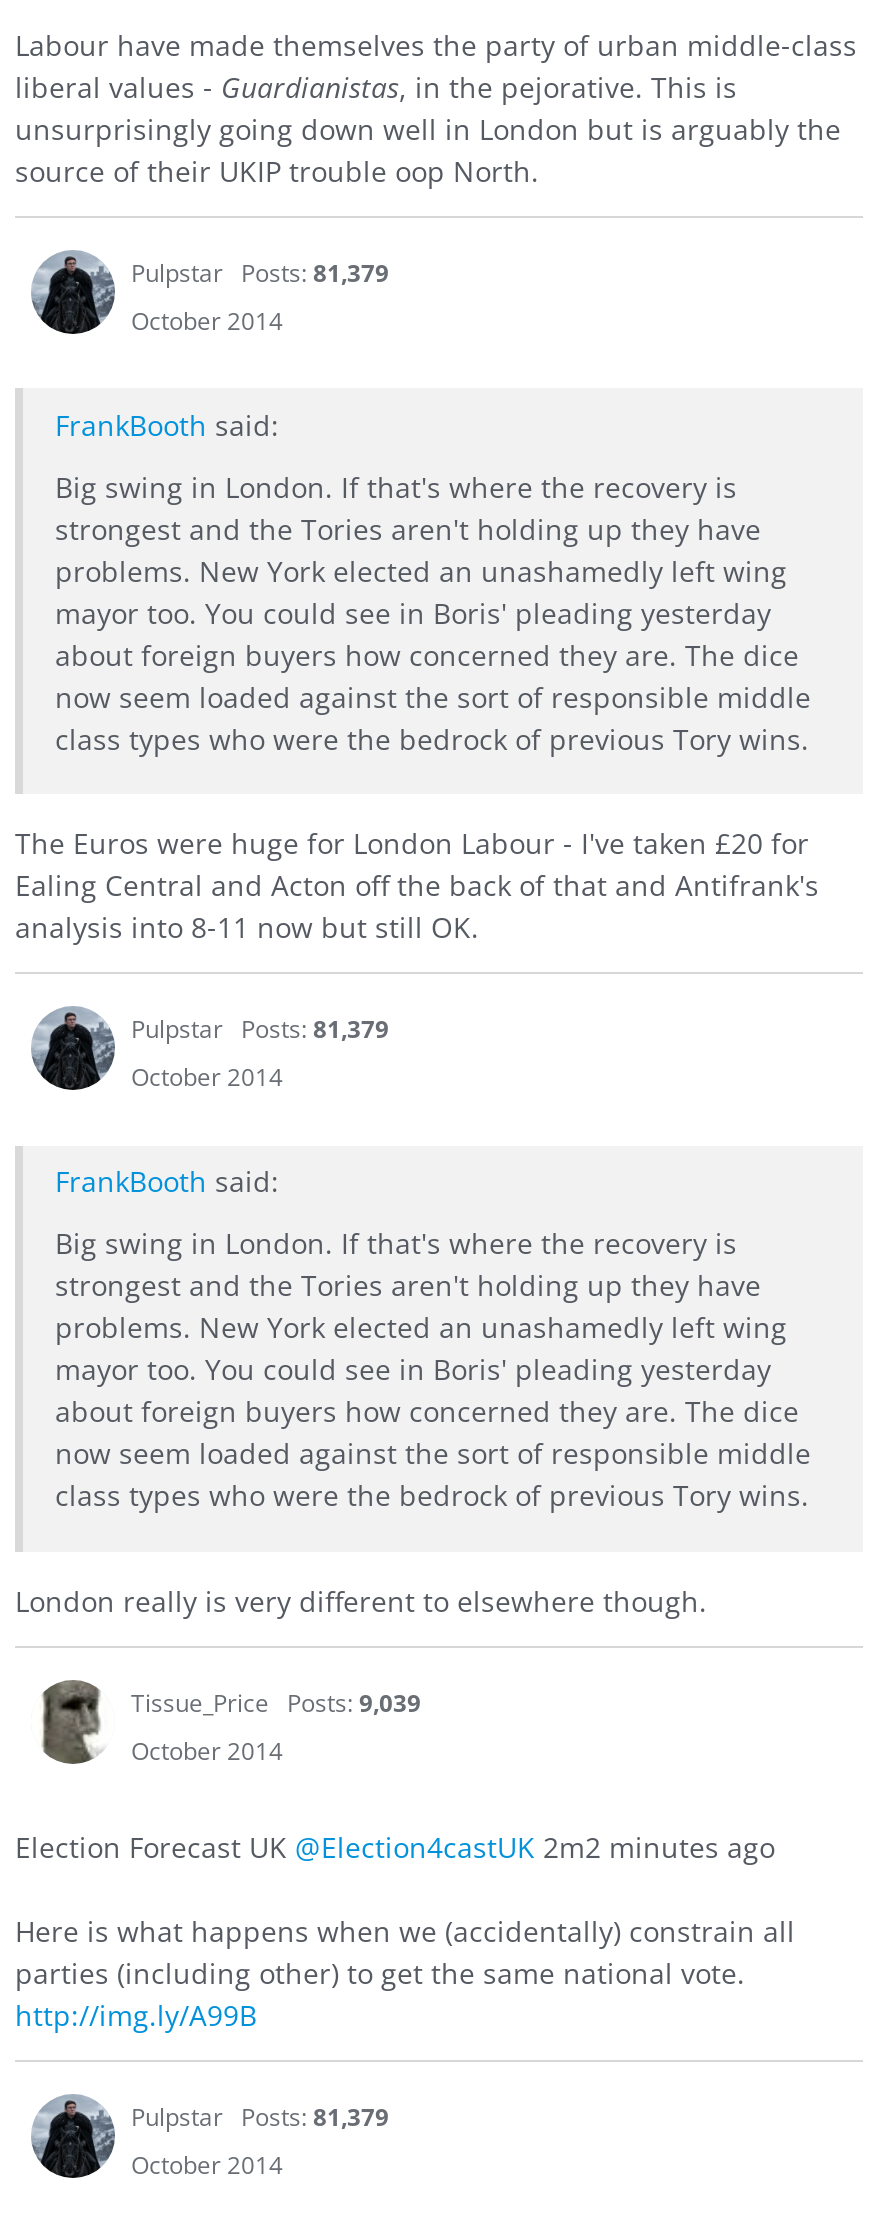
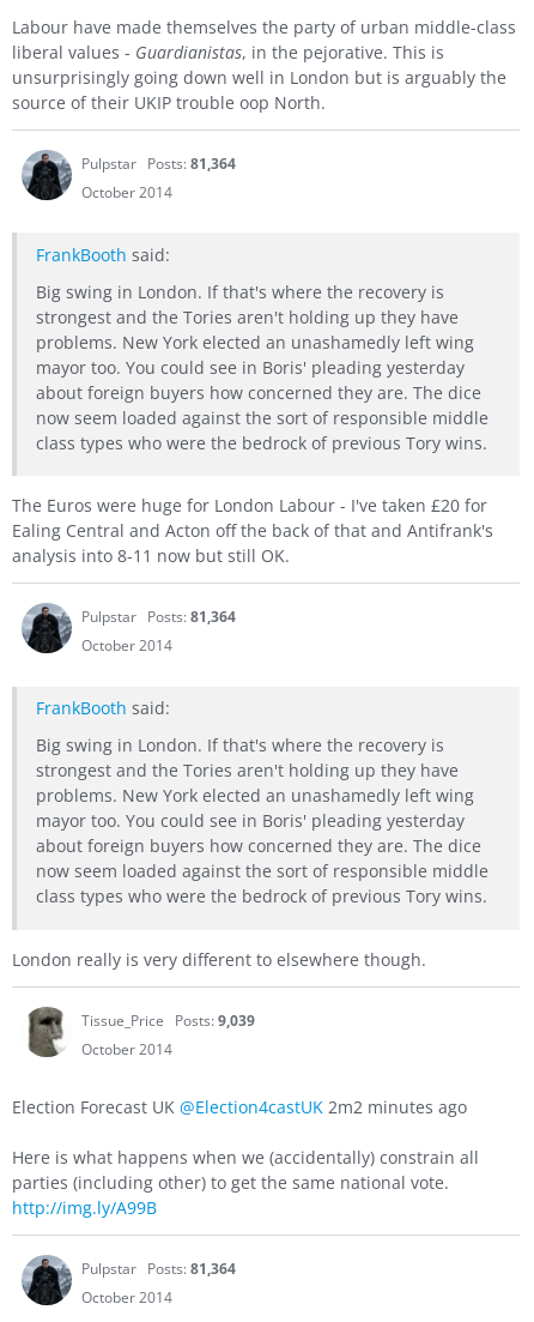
[131,256,389,290] Pulpstar Posts: 81,379 -> [81,153,236,174] Pulpstar Posts: 81,364
[131,1013,389,1047] Pulpstar Posts: 81,379 -> [81,607,236,627] Pulpstar Posts: 81,364
[131,2099,389,2133] Pulpstar Posts: 81,379 -> [81,1258,236,1278] Pulpstar Posts: 81,364

